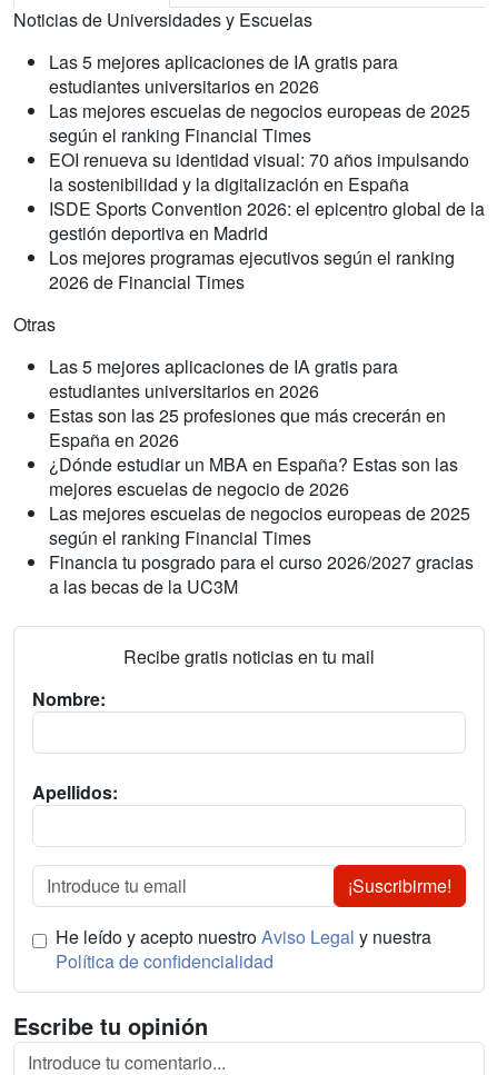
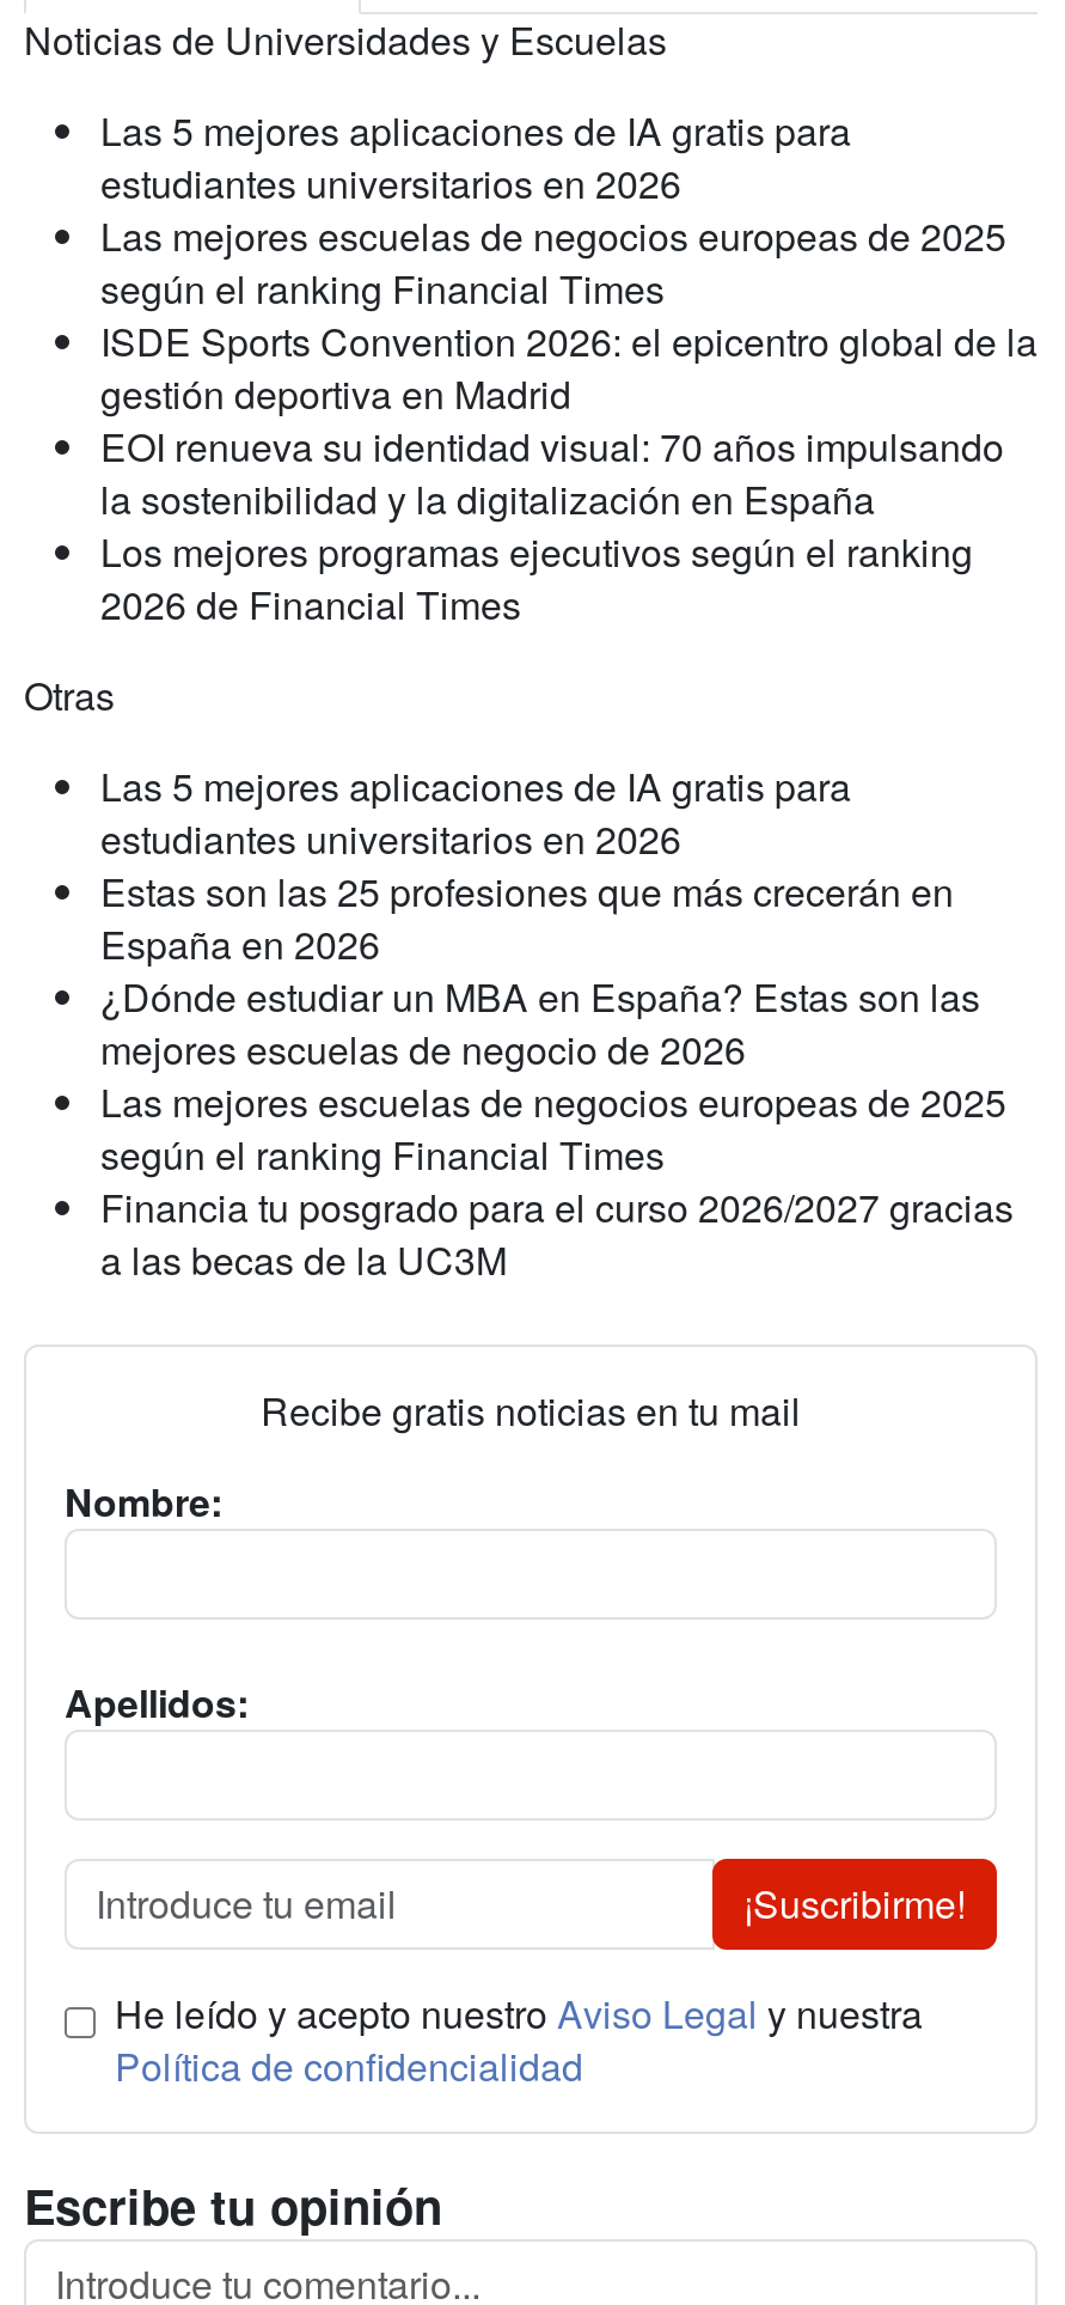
moved [49,147,469,197] -> [100,420,1004,527]: EOI renueva su identidad visual: 70 años impulsando | la sostenibilidad y la digitalización en España
moved [49,196,485,246] -> [100,314,1038,422]: ISDE Sports Convention 2026: el epicentro global de la | gestión deportiva en Madrid

